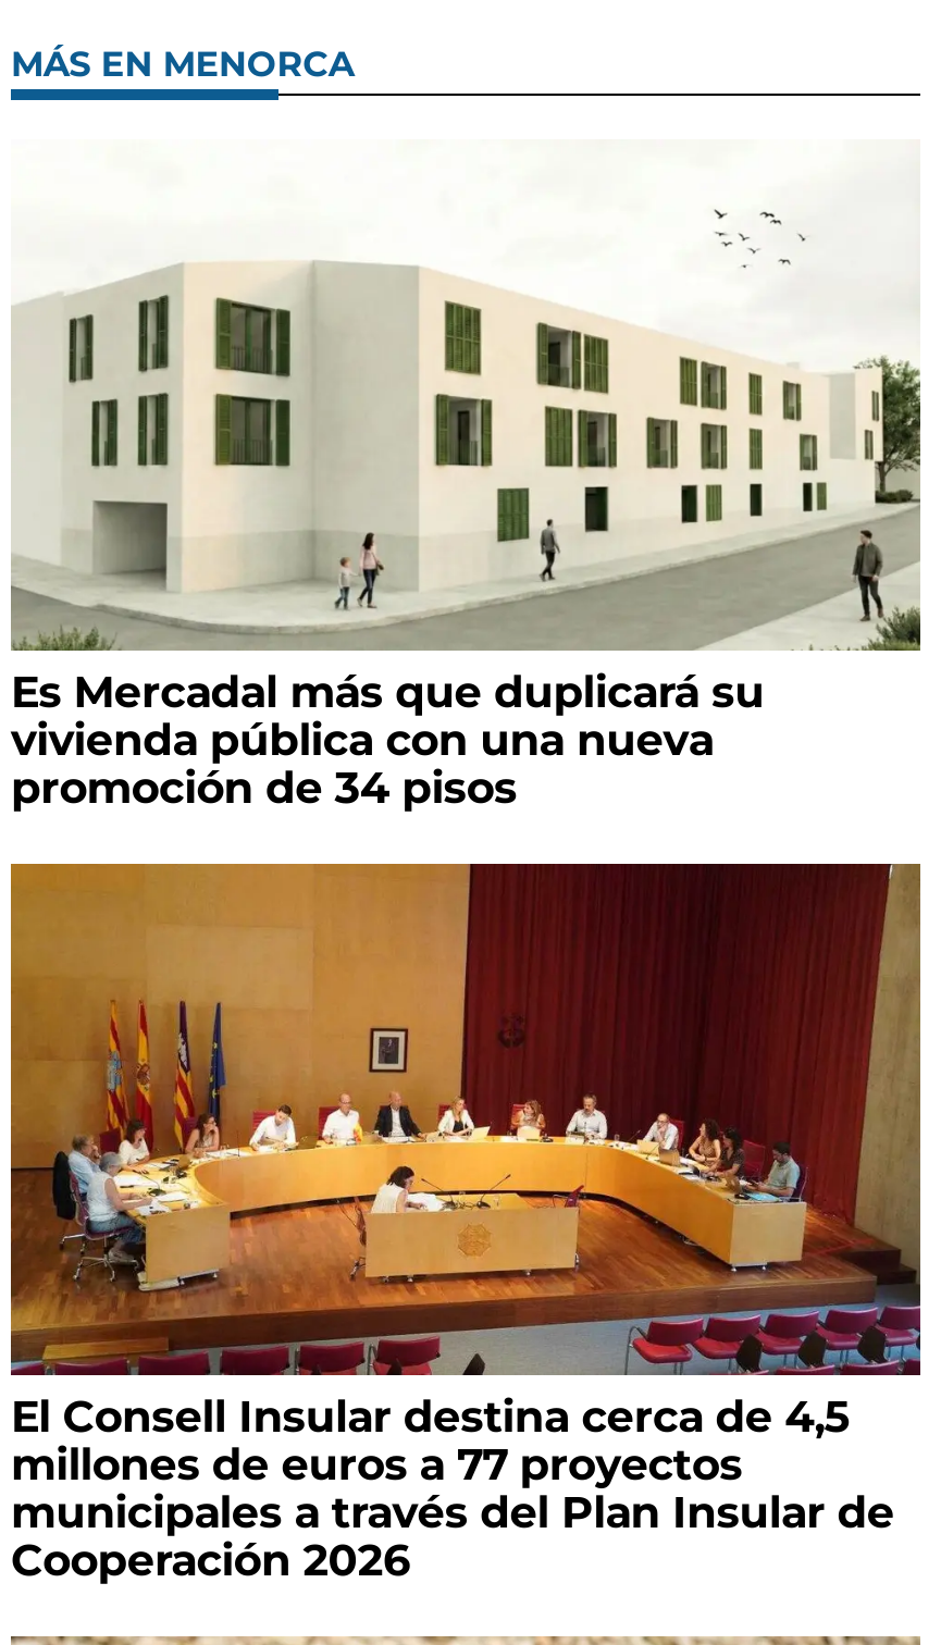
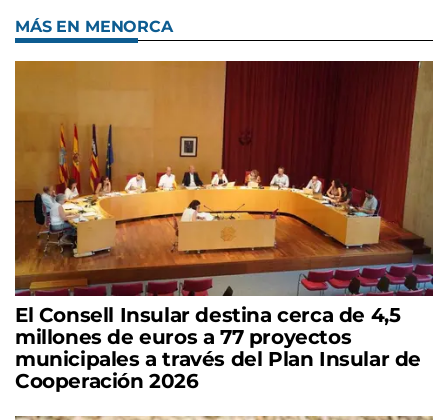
[11,209,923,814] [image] | Es Mercadal más que duplicará su | vivienda pública con una nueva | promoción de 34 pisos -> none

